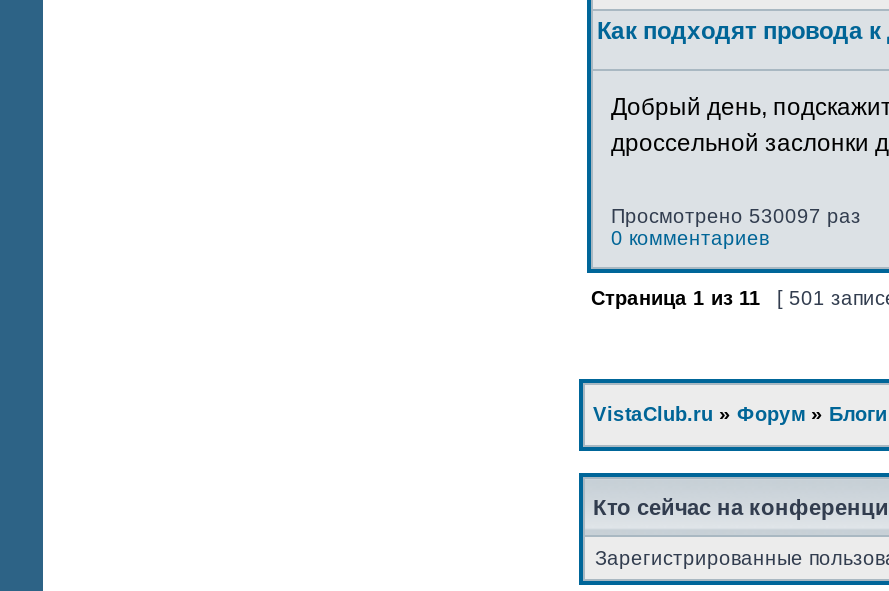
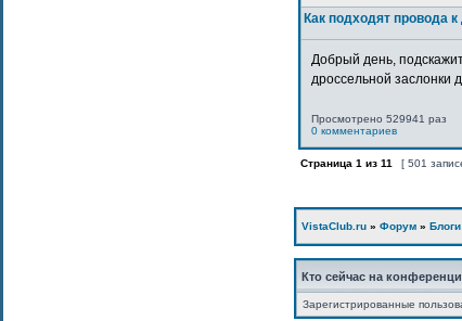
[611,205,861,227] Просмотрено 530097 раз -> [311,113,447,125] Просмотрено 529941 раз

